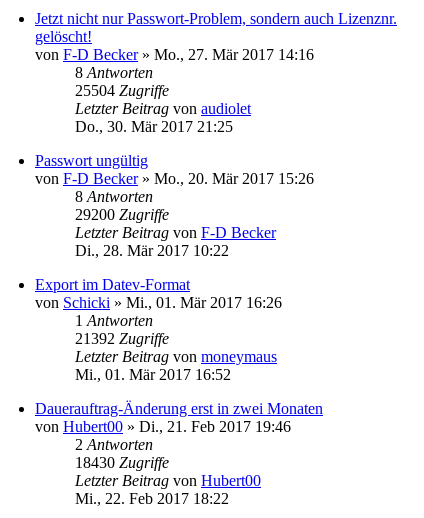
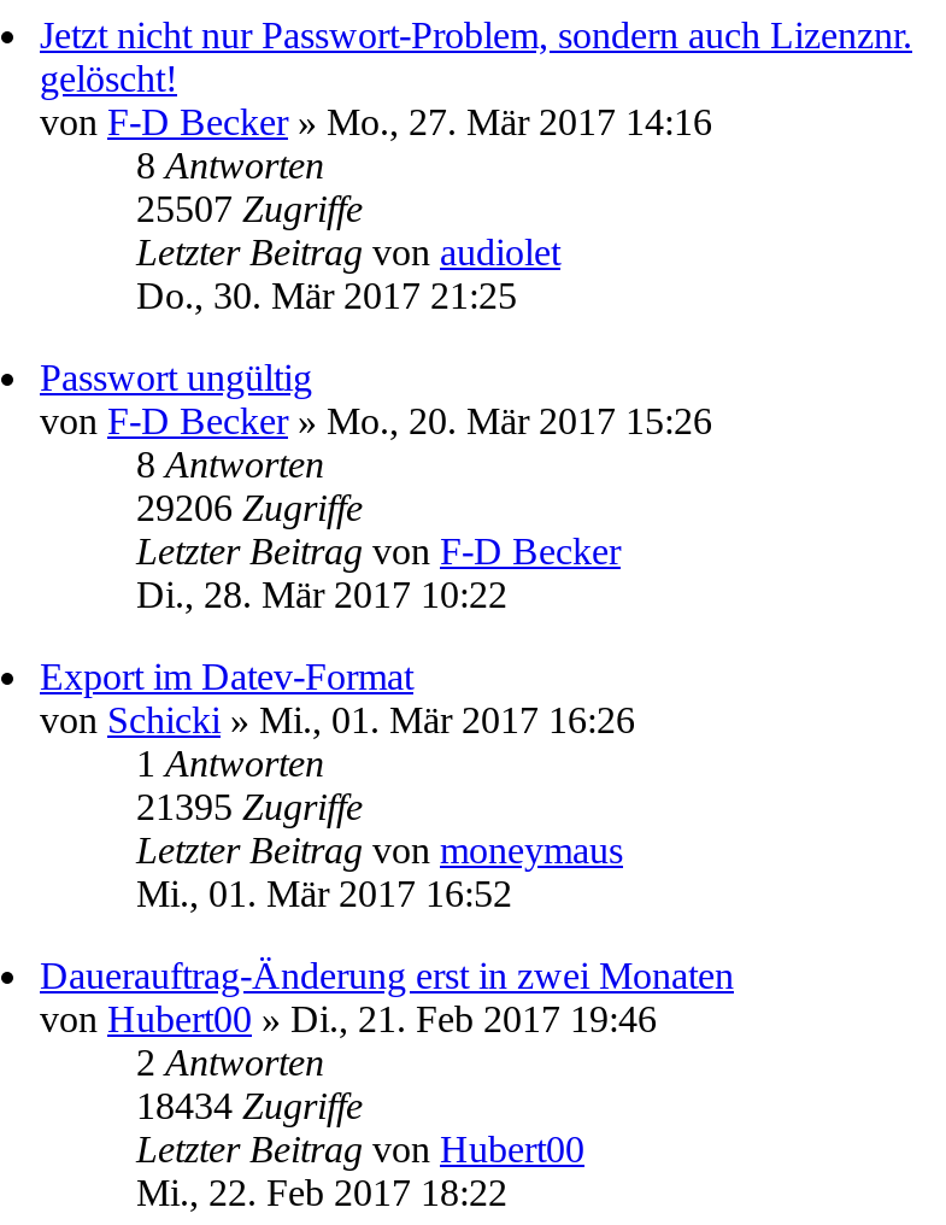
[75,82,169,99] 25504 Zugriffe -> [136,188,363,229] 25507 Zugriffe
[75,206,169,223] 29200 Zugriffe -> [136,487,363,528] 29206 Zugriffe
[75,330,169,347] 21392 Zugriffe -> [136,786,363,827] 21395 Zugriffe
[75,454,169,471] 18430 Zugriffe -> [136,1085,363,1126] 18434 Zugriffe

